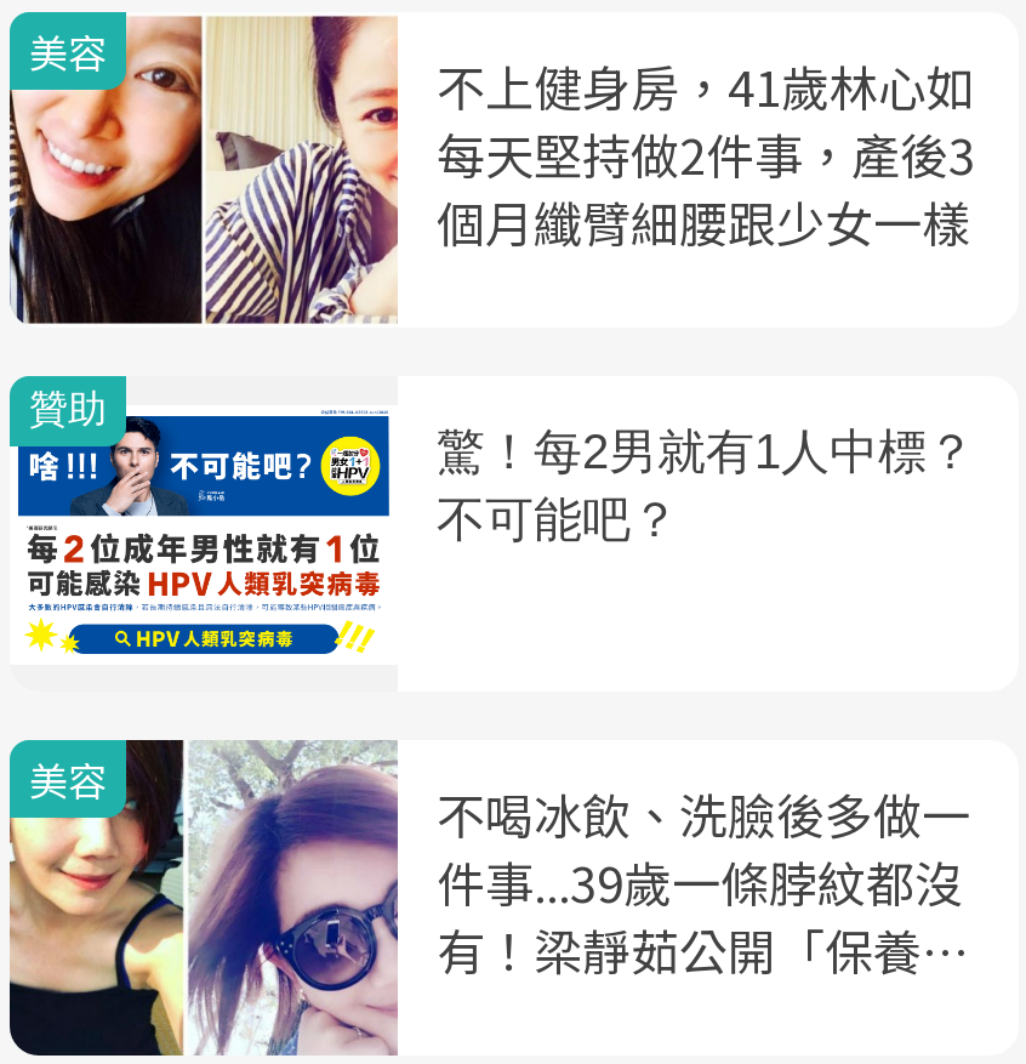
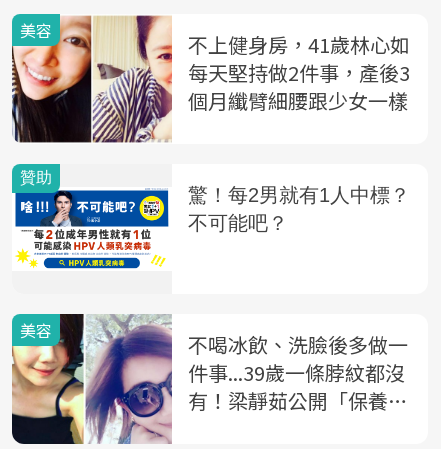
[17,410,391,658] [image] -> [14,179,170,279] [image]

